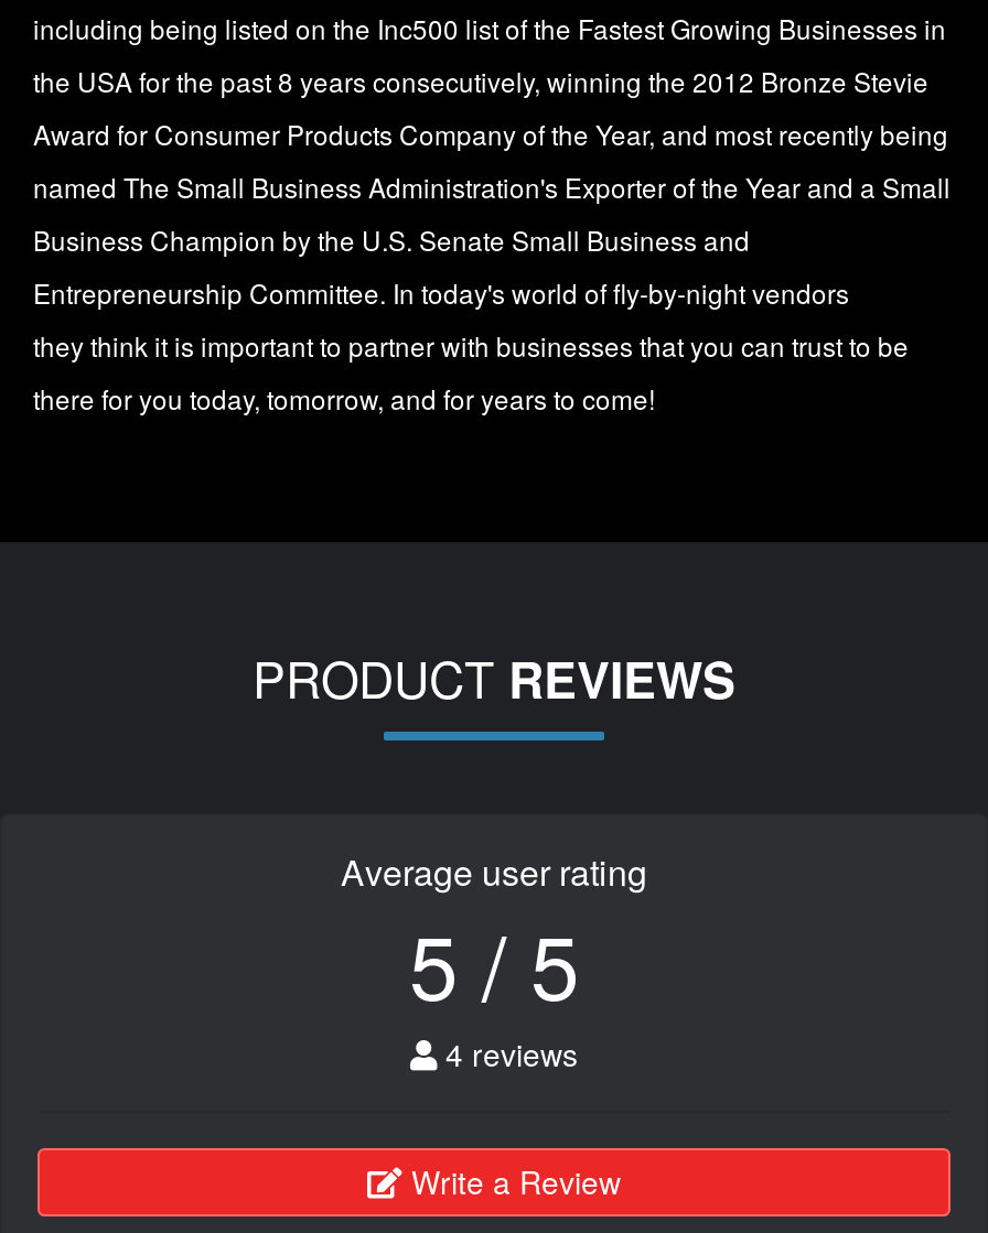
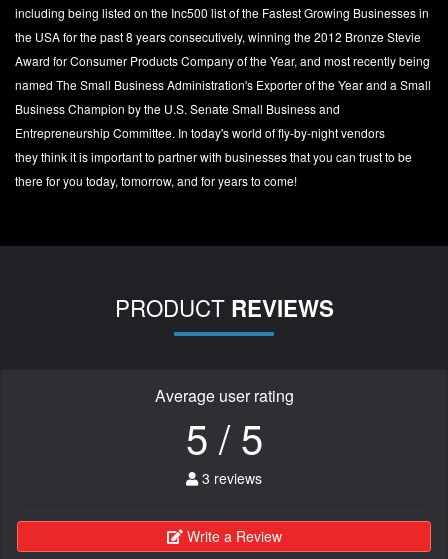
[437,1031,578,1075] 4 reviews -> [198,468,262,488] 3 reviews

